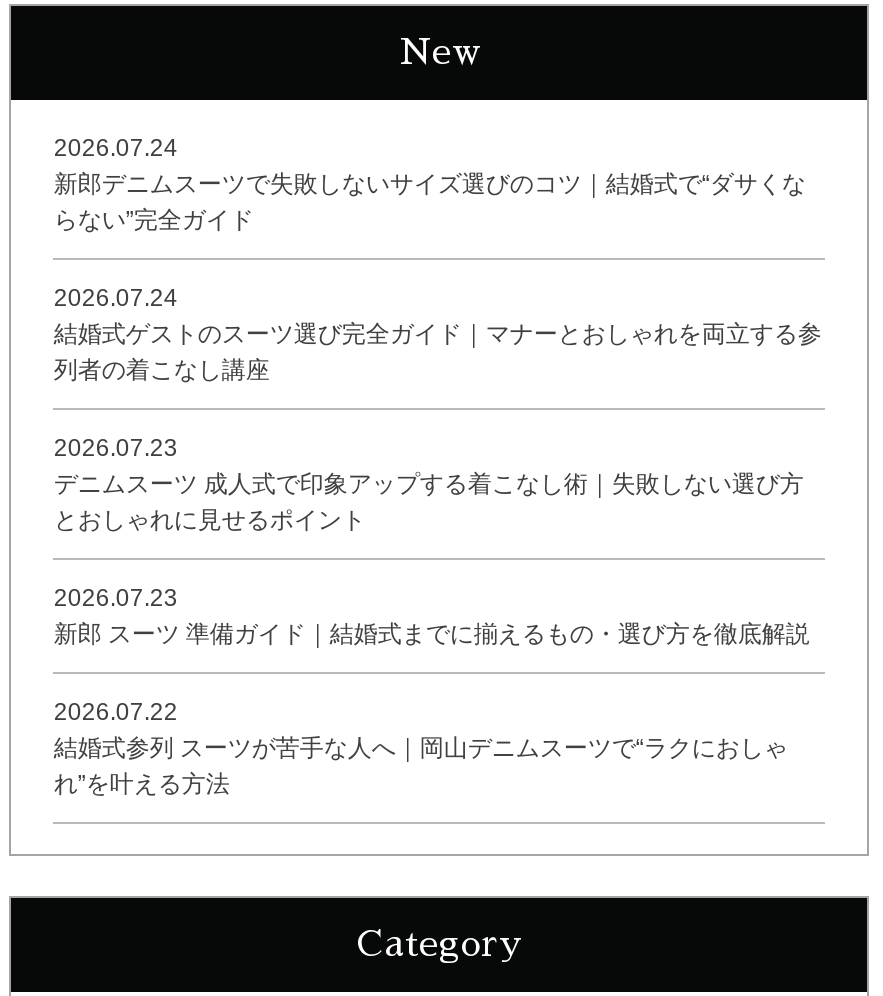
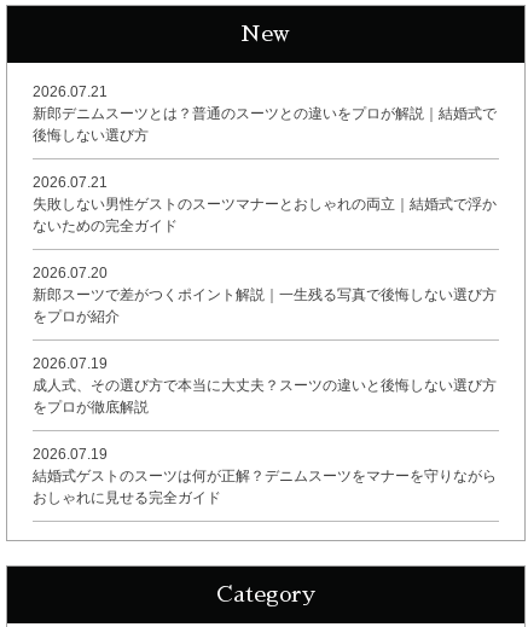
[54,135,806,235] 2026.07.24 | 新郎デニムスーツで失敗しないサイズ選びのコツ｜結婚式で“ダサくな | らない”完全ガイド -> [33,84,497,144] 2026.07.21 | 新郎デニムスーツとは？普通のスーツとの違いをプロが解説｜結婚式で | 後悔しない選び方
[54,285,822,385] 2026.07.24 | 結婚式ゲストのスーツ選び完全ガイド｜マナーとおしゃれを両立する参 | 列者の着こなし講座 -> [33,174,497,235] 2026.07.21 | 失敗しない男性ゲストのスーツマナーとおしゃれの両立｜結婚式で浮か | ないための完全ガイド
[54,435,804,535] 2026.07.23 | デニムスーツ 成人式で印象アップする着こなし術｜失敗しない選び方 | とおしゃれに見せるポイント -> [33,265,497,325] 2026.07.20 | 新郎スーツで差がつくポイント解説｜一生残る写真で後悔しない選び方 | をプロが紹介
[54,585,810,649] 2026.07.23 | 新郎 スーツ 準備ガイド｜結婚式までに揃えるもの・選び方を徹底解説 -> [33,356,497,416] 2026.07.19 | 成人式、その選び方で本当に大丈夫？スーツの違いと後悔しない選び方 | をプロが徹底解説
[54,699,788,799] 2026.07.22 | 結婚式参列 スーツが苦手な人へ｜岡山デニムスーツで“ラクにおしゃ | れ”を叶える方法 -> [33,446,497,507] 2026.07.19 | 結婚式ゲストのスーツは何が正解？デニムスーツをマナーを守りながら | おしゃれに見せる完全ガイド

